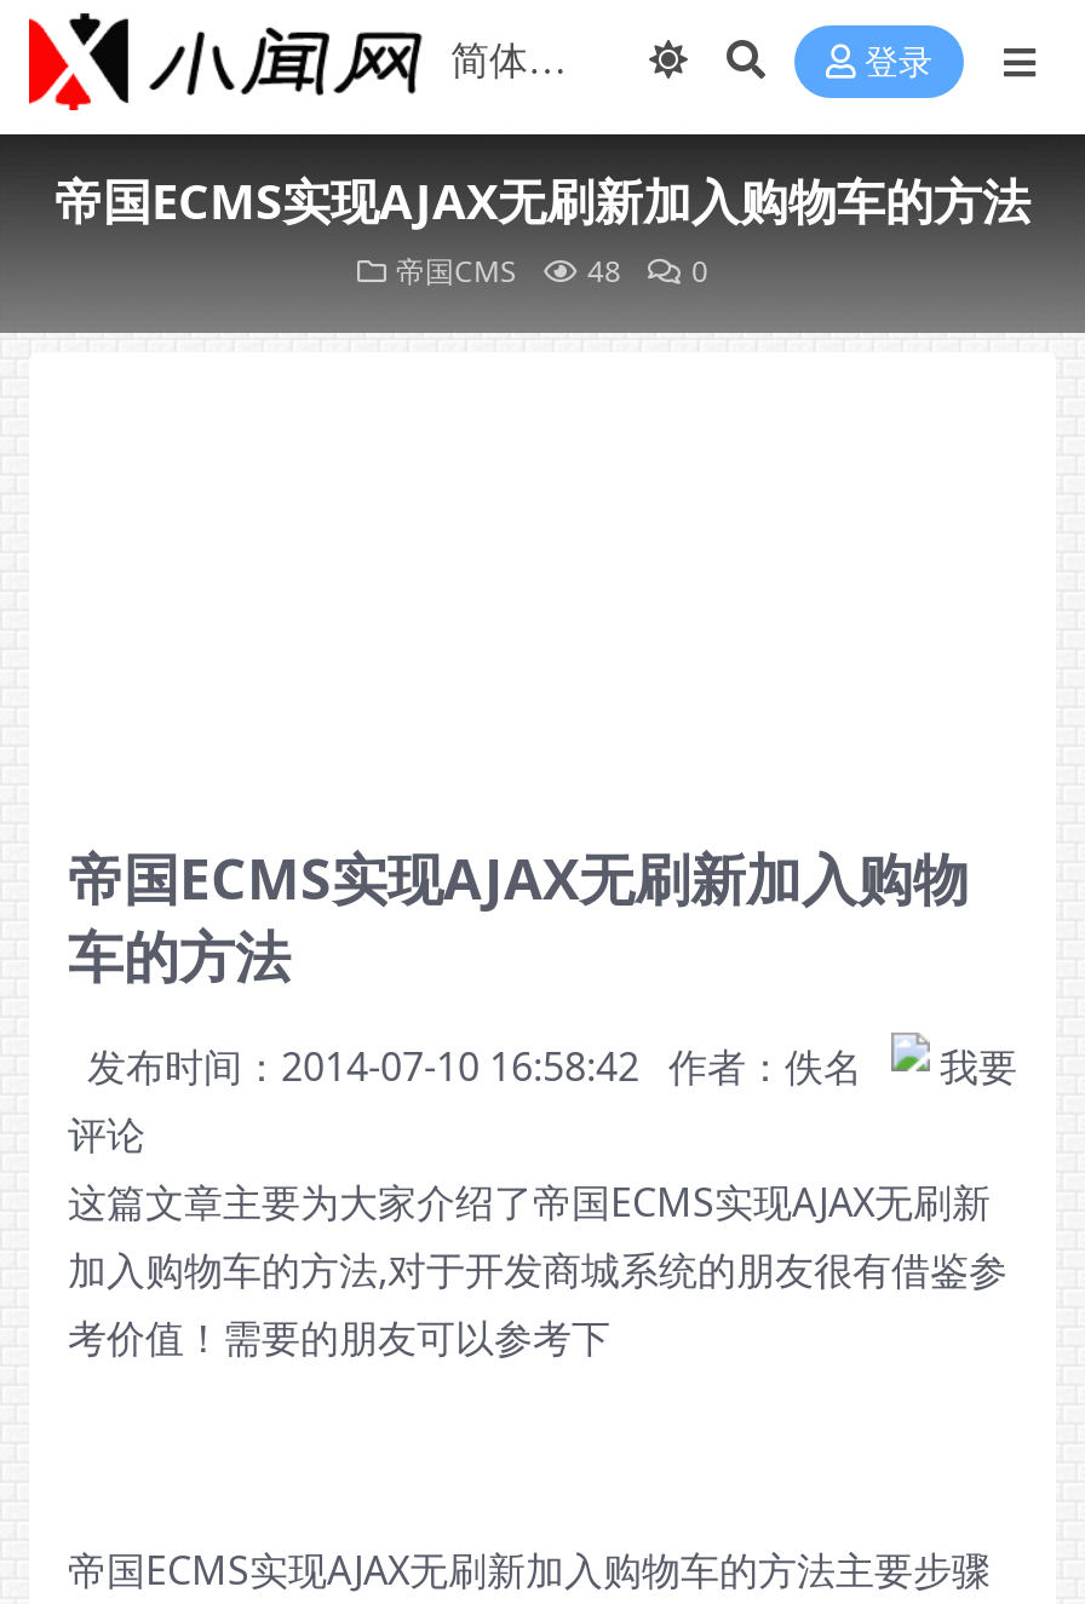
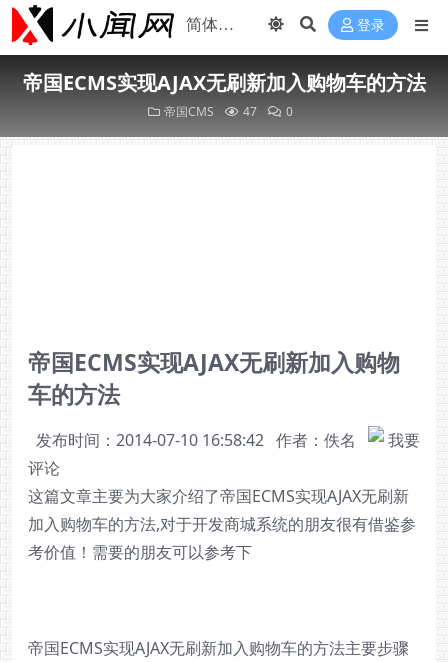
[396,251,708,292] 帝国CMS 48 0 -> [163,103,292,120] 帝国CMS 47 0

